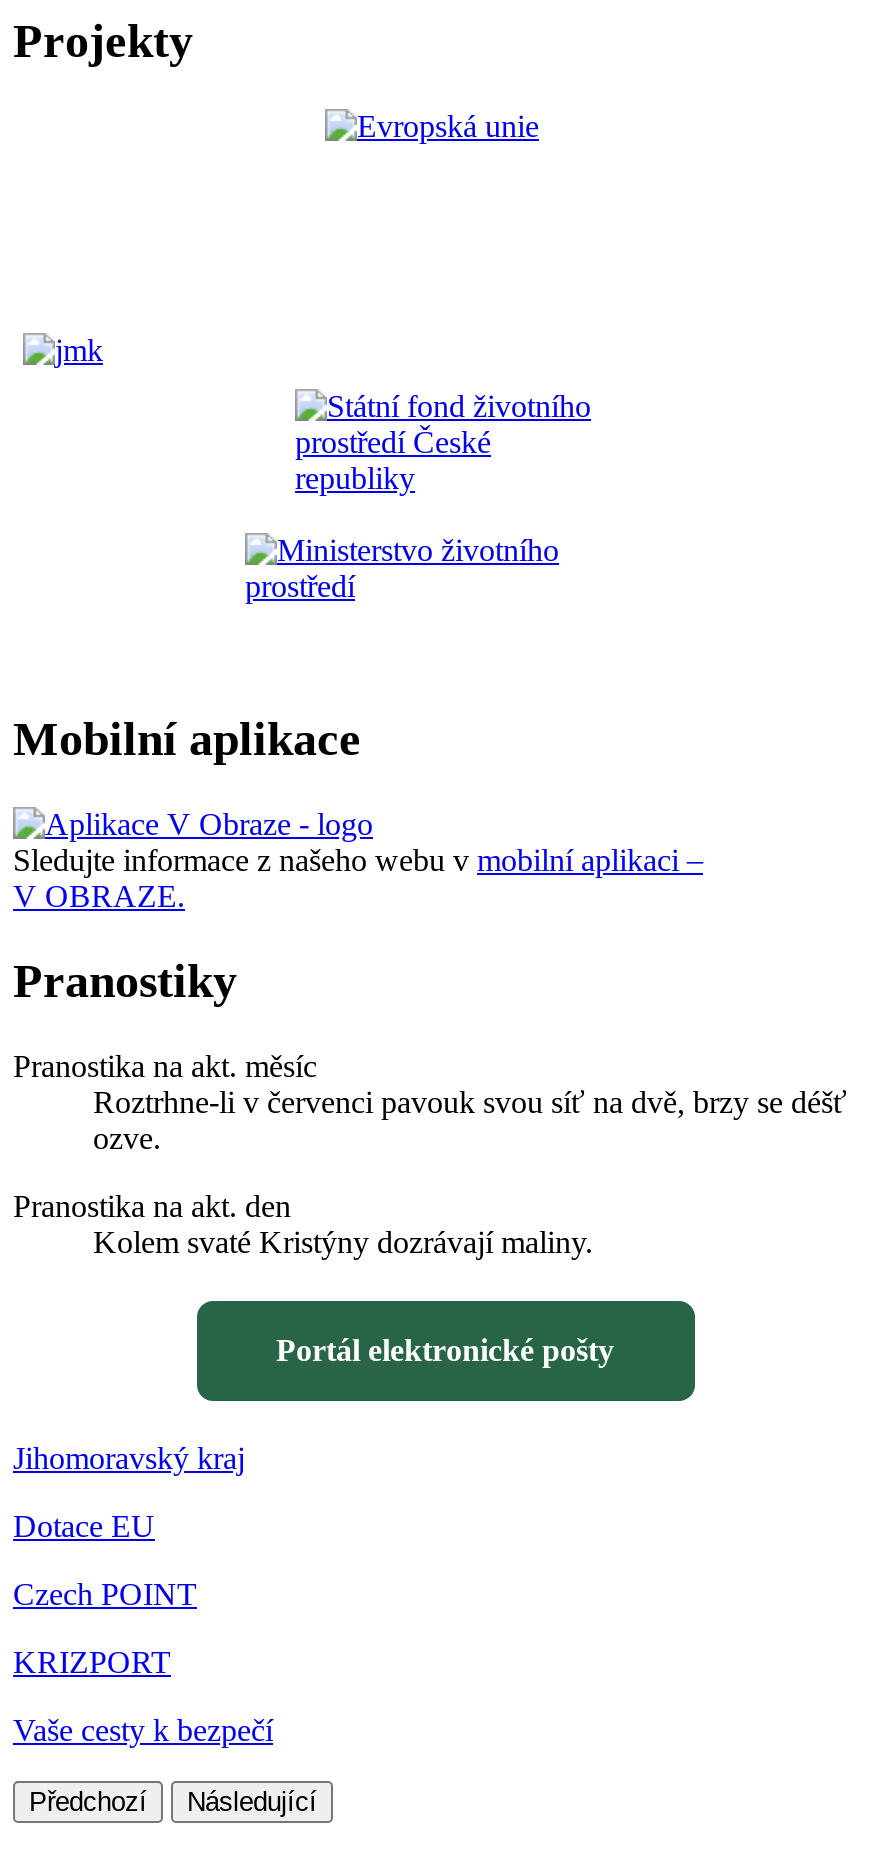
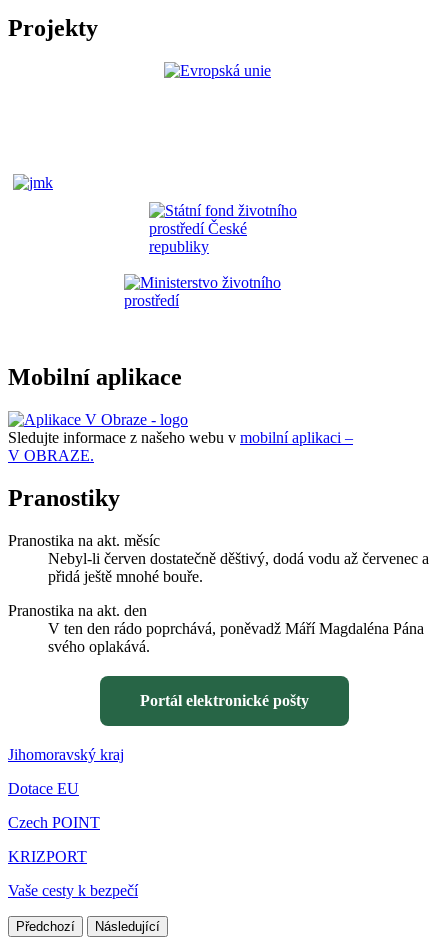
[93,1085,847,1155] Roztrhne-li v červenci pavouk svou síť na dvě, brzy se déšť | ozve. -> [48,550,429,585] Nebyl-li červen dostatečně děštivý, dodá vodu až červenec a | přidá ještě mnohé bouře.
[93,1225,593,1259] Kolem svaté Kristýny dozrávají maliny. -> [48,620,424,655] V ten den rádo poprchává, poněvadž Máří Magdaléna Pána | svého oplakává.

